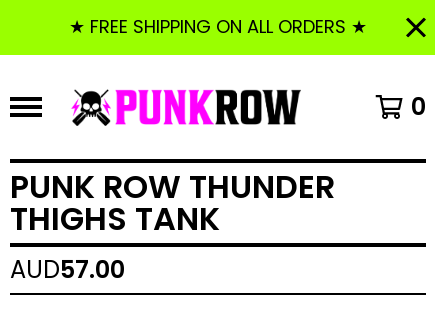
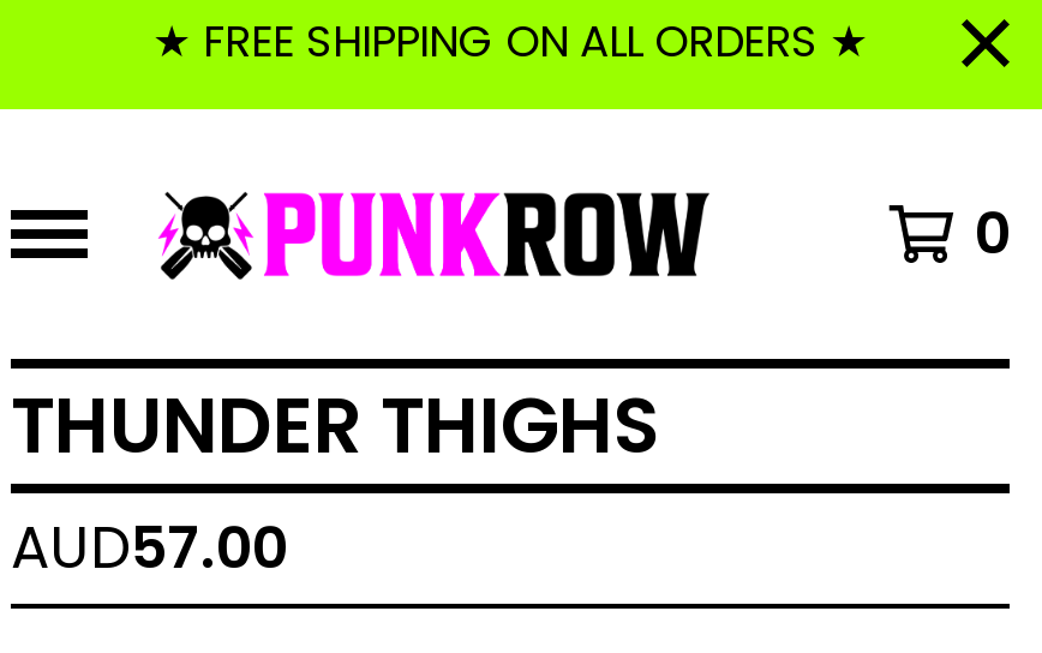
[10,164,335,241] PUNK ROW THUNDER | THIGHS TANK -> [11,371,661,479] THUNDER THIGHS

